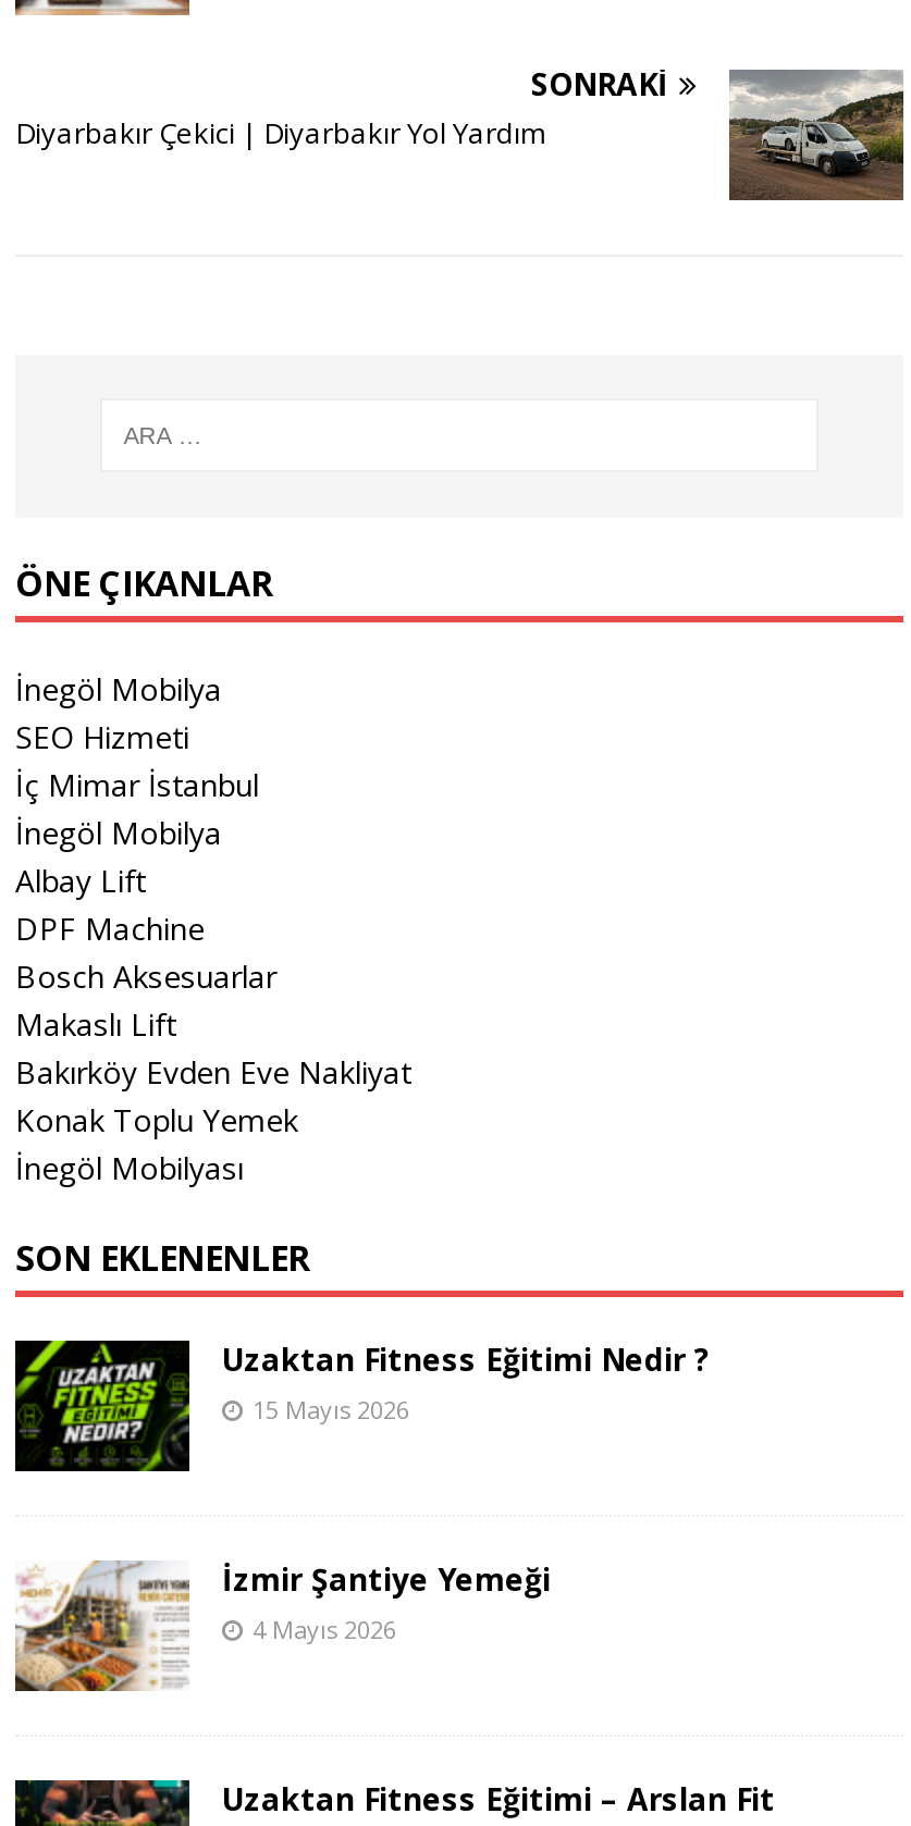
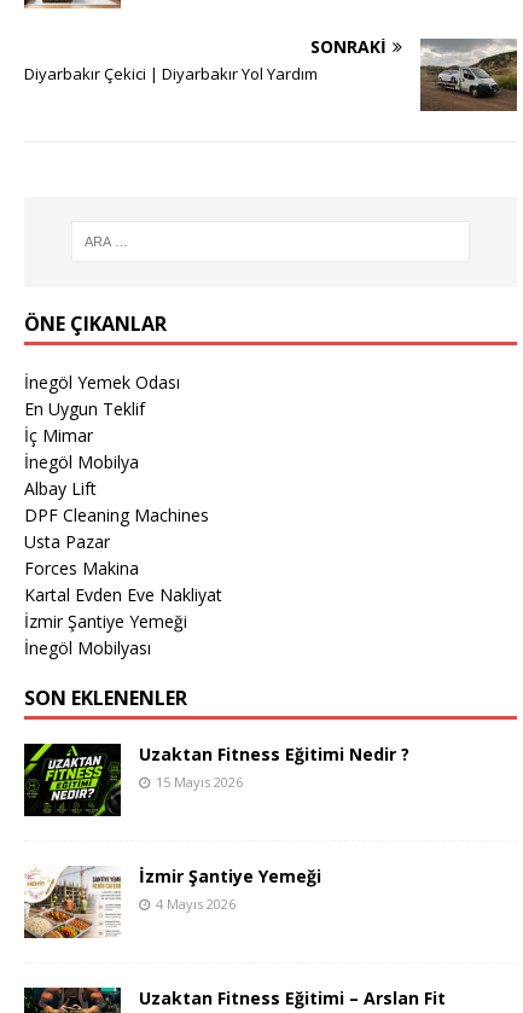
[15,668,259,805] İnegöl Mobilya | SEO Hizmeti | İç Mimar İstanbul -> [24,370,180,446] İnegöl Yemek Odası | En Uygun Teklif | İç Mimar
[15,907,411,1140] DPF Machine | Bosch Aksesuarlar | Makaslı Lift | Bakırköy Evden Eve Nakliyat | Konak Toplu Yemek -> [24,503,222,632] DPF Cleaning Machines | Usta Pazar | Forces Makina | Kartal Evden Eve Nakliyat | İzmir Şantiye Yemeği

